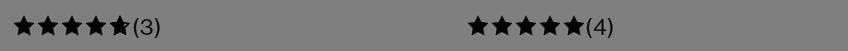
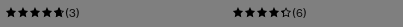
[585,12,615,40] (4) -> [291,6,306,20] (6)

